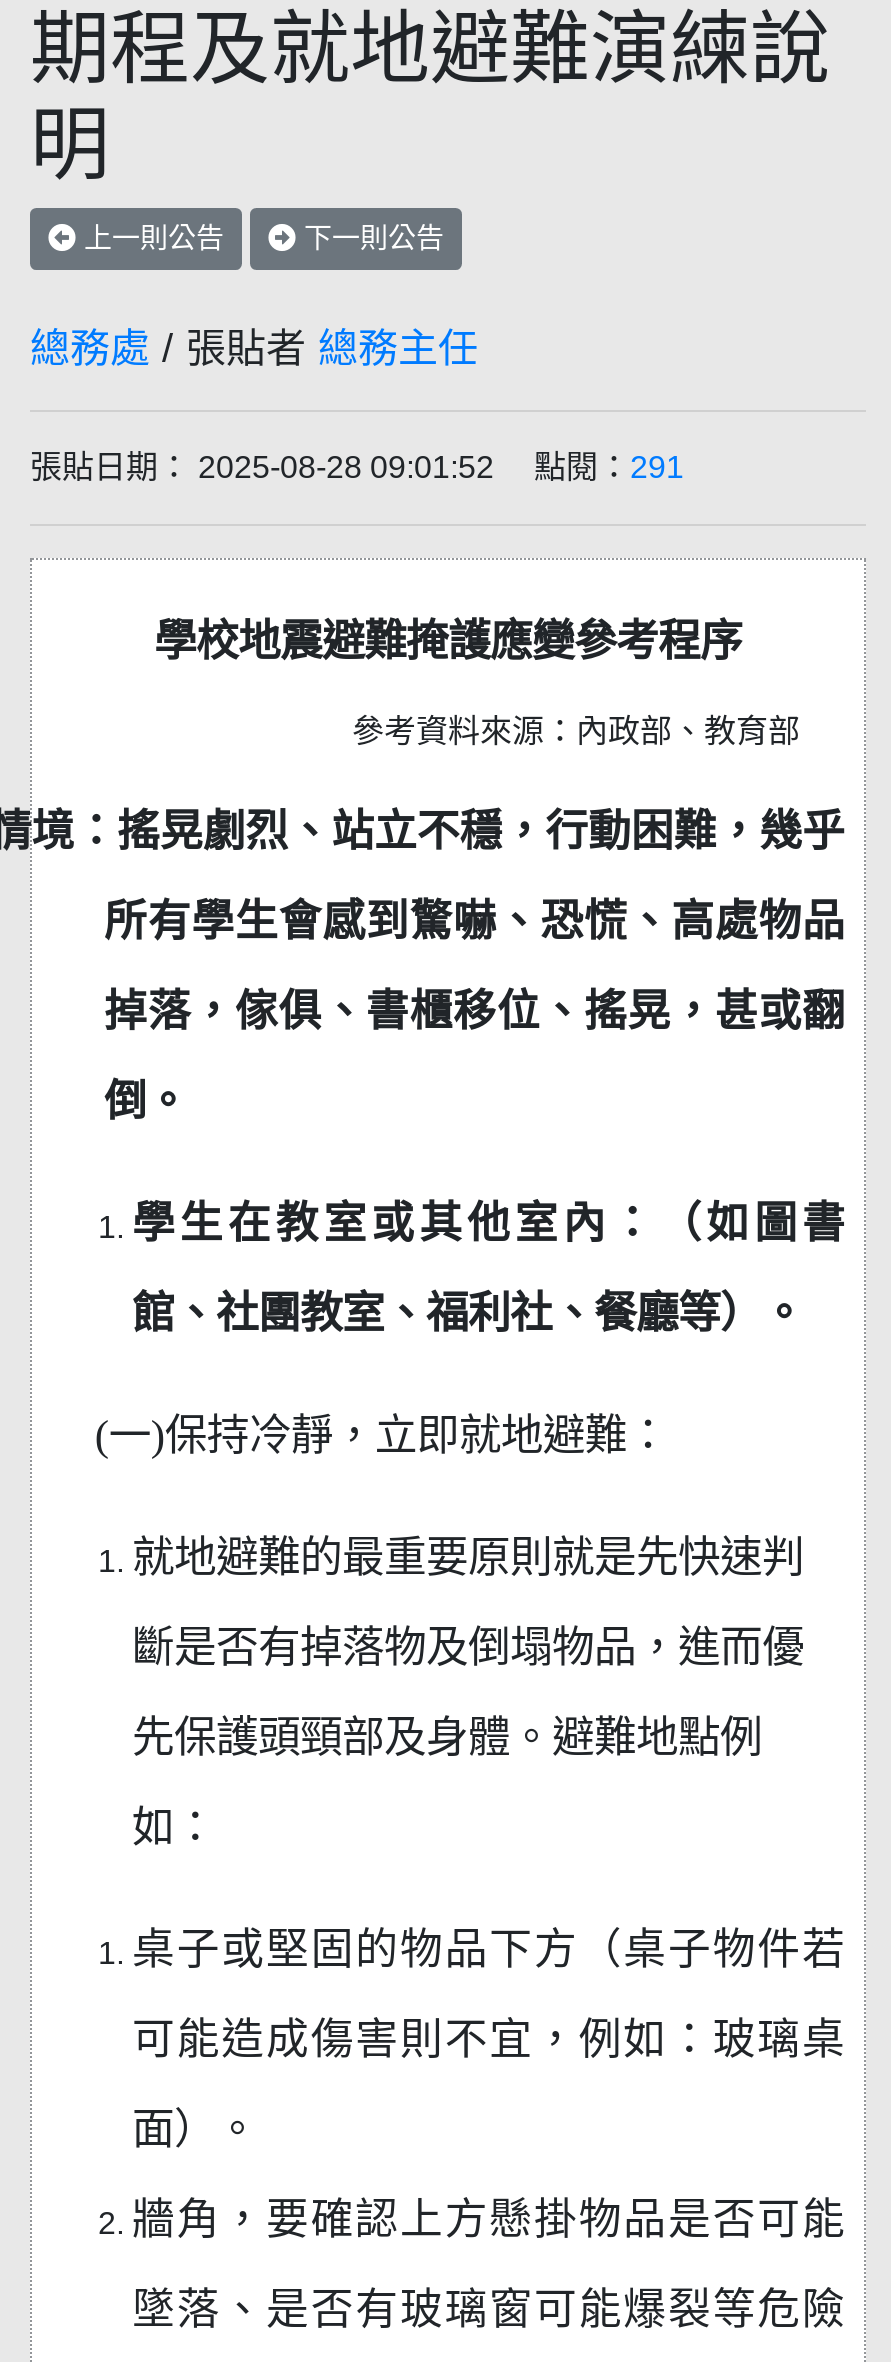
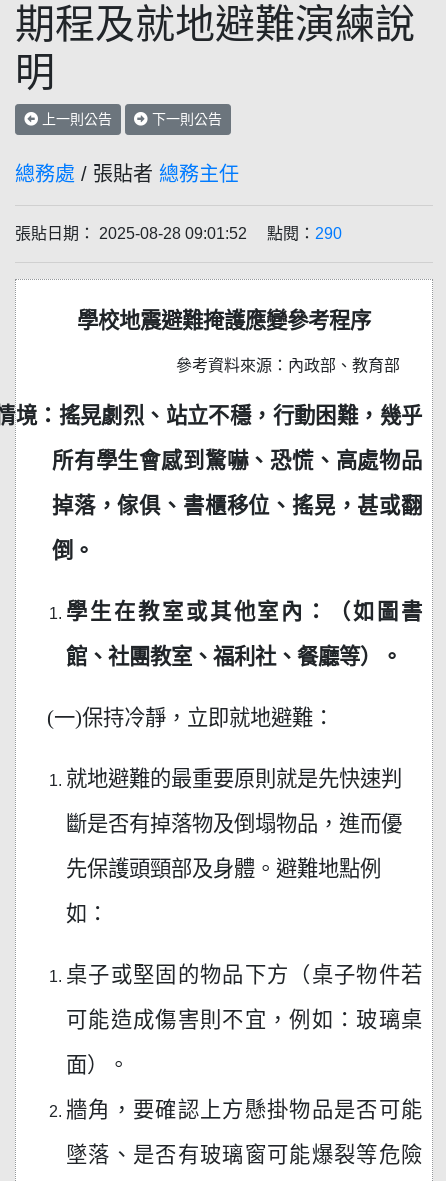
[30,450,684,484] 張貼日期： 2025-08-28 09:01:52 點閱：291 -> [15,225,342,242] 張貼日期： 2025-08-28 09:01:52 點閱：290

